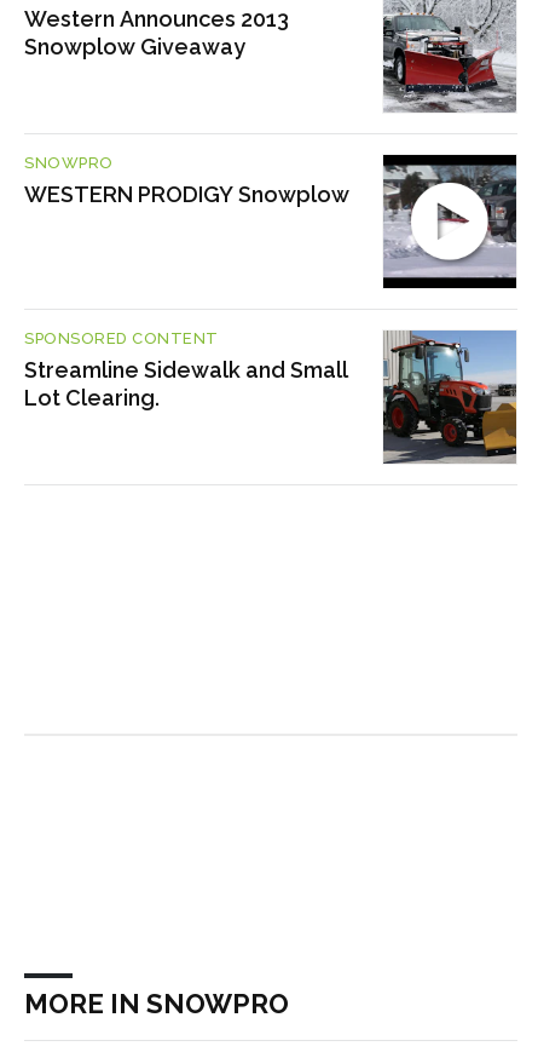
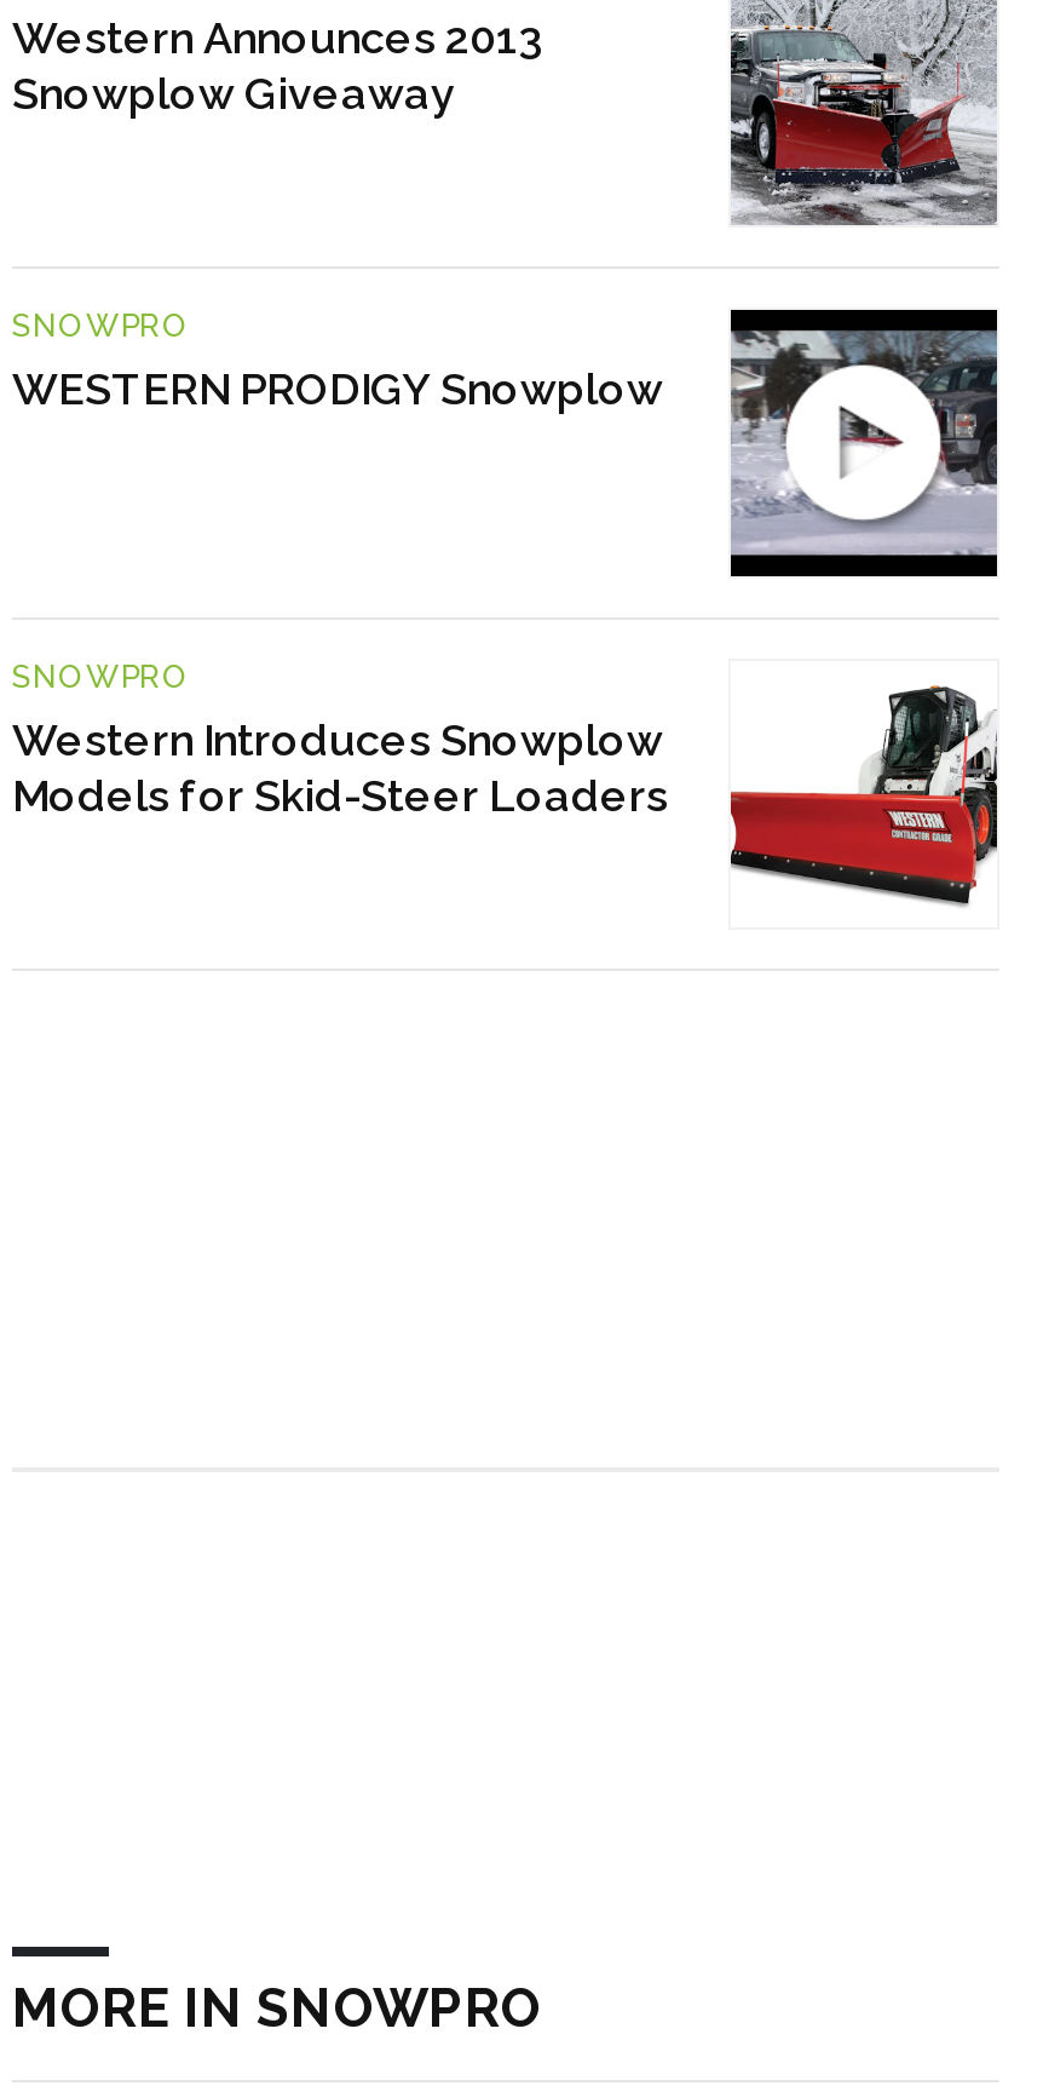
[24,329,517,465] [image] | SPONSORED CONTENT | Streamline Sidewalk and Small | Lot Clearing. -> [12,659,999,927] [image] | SNOWPRO | Western Introduces Snowplow | Models for Skid-Steer Loaders

